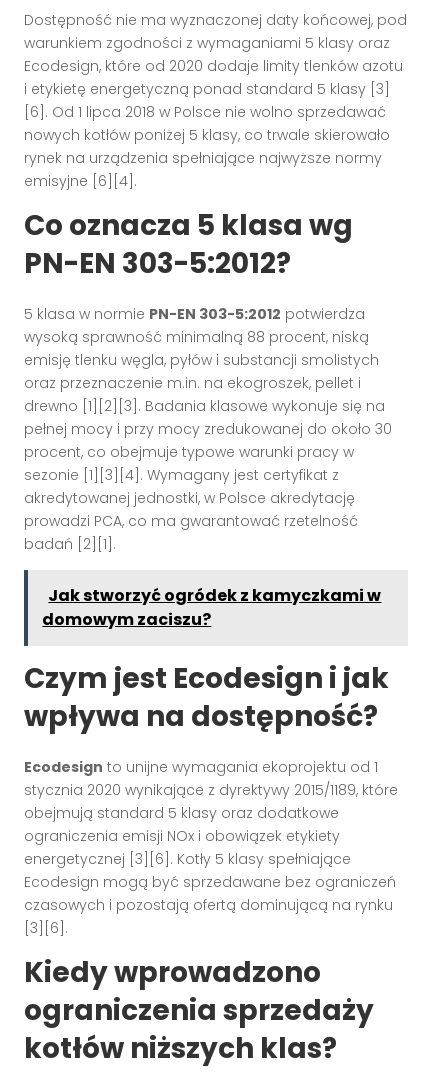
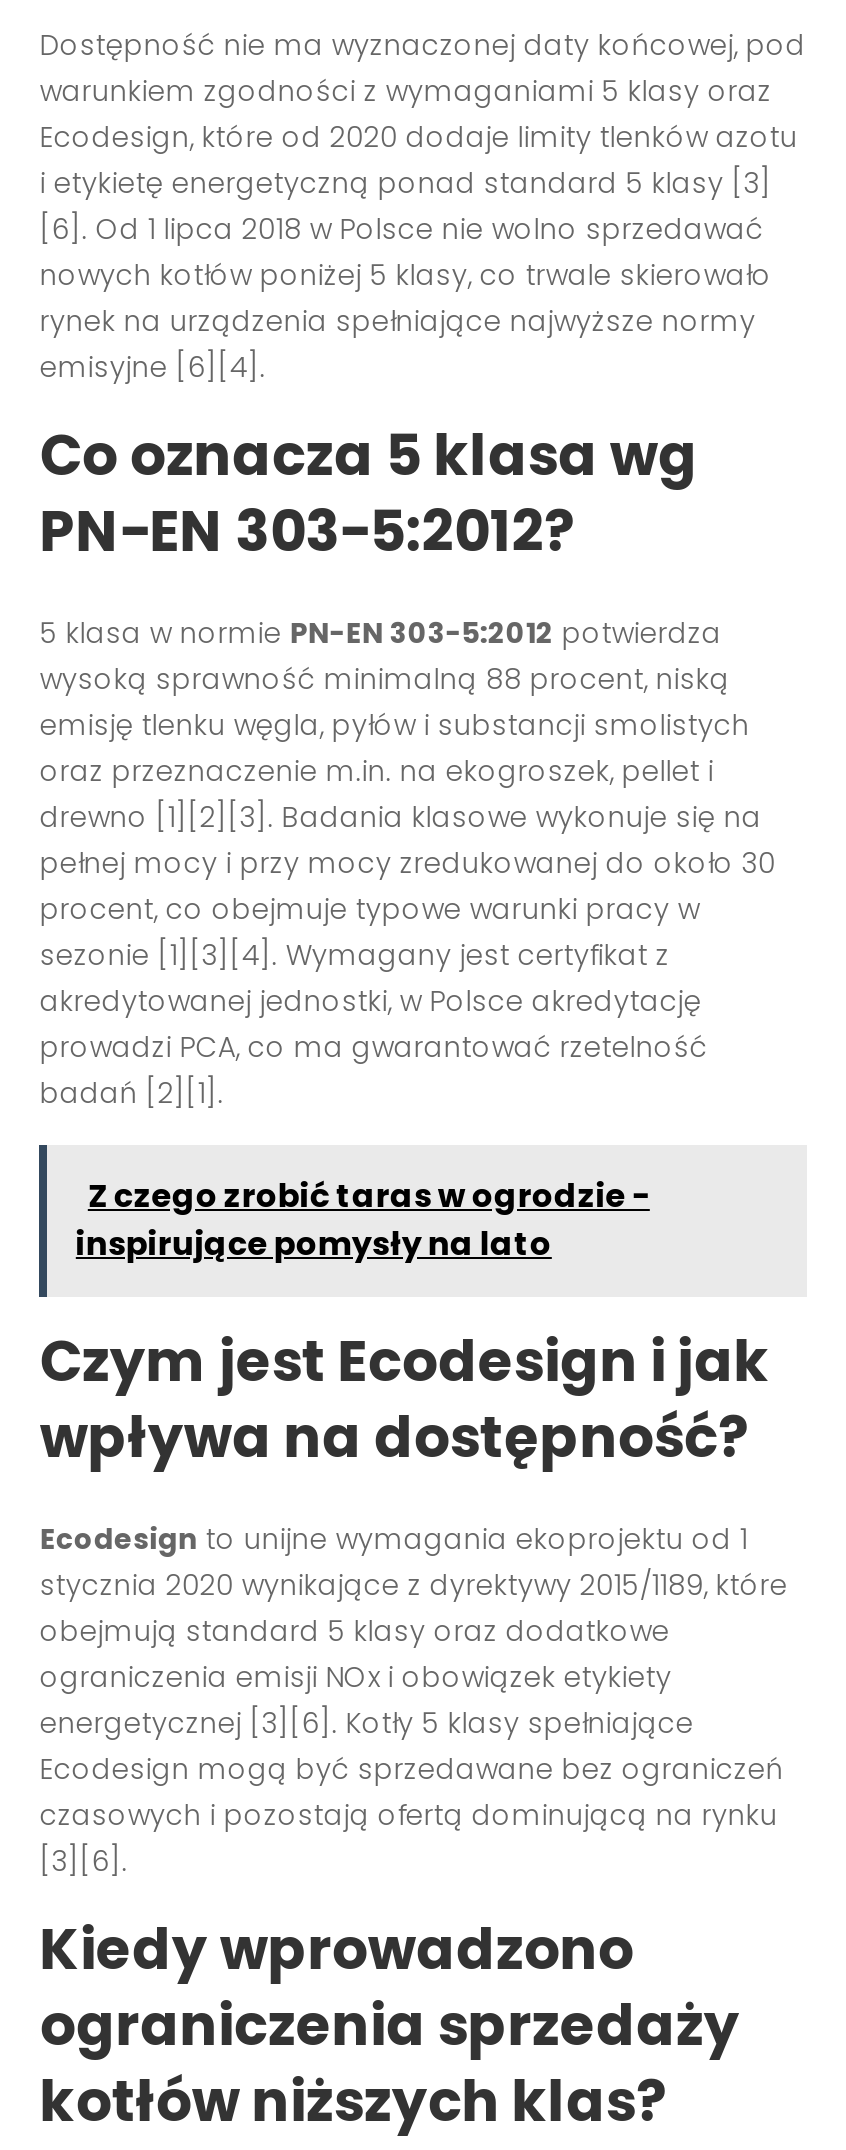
[42,584,381,631] Jak stworzyć ogródek z kamyczkami w | domowym zaciszu? -> [76,1173,650,1267] Z czego zrobić taras w ogrodzie - | inspirujące pomysły na lato

